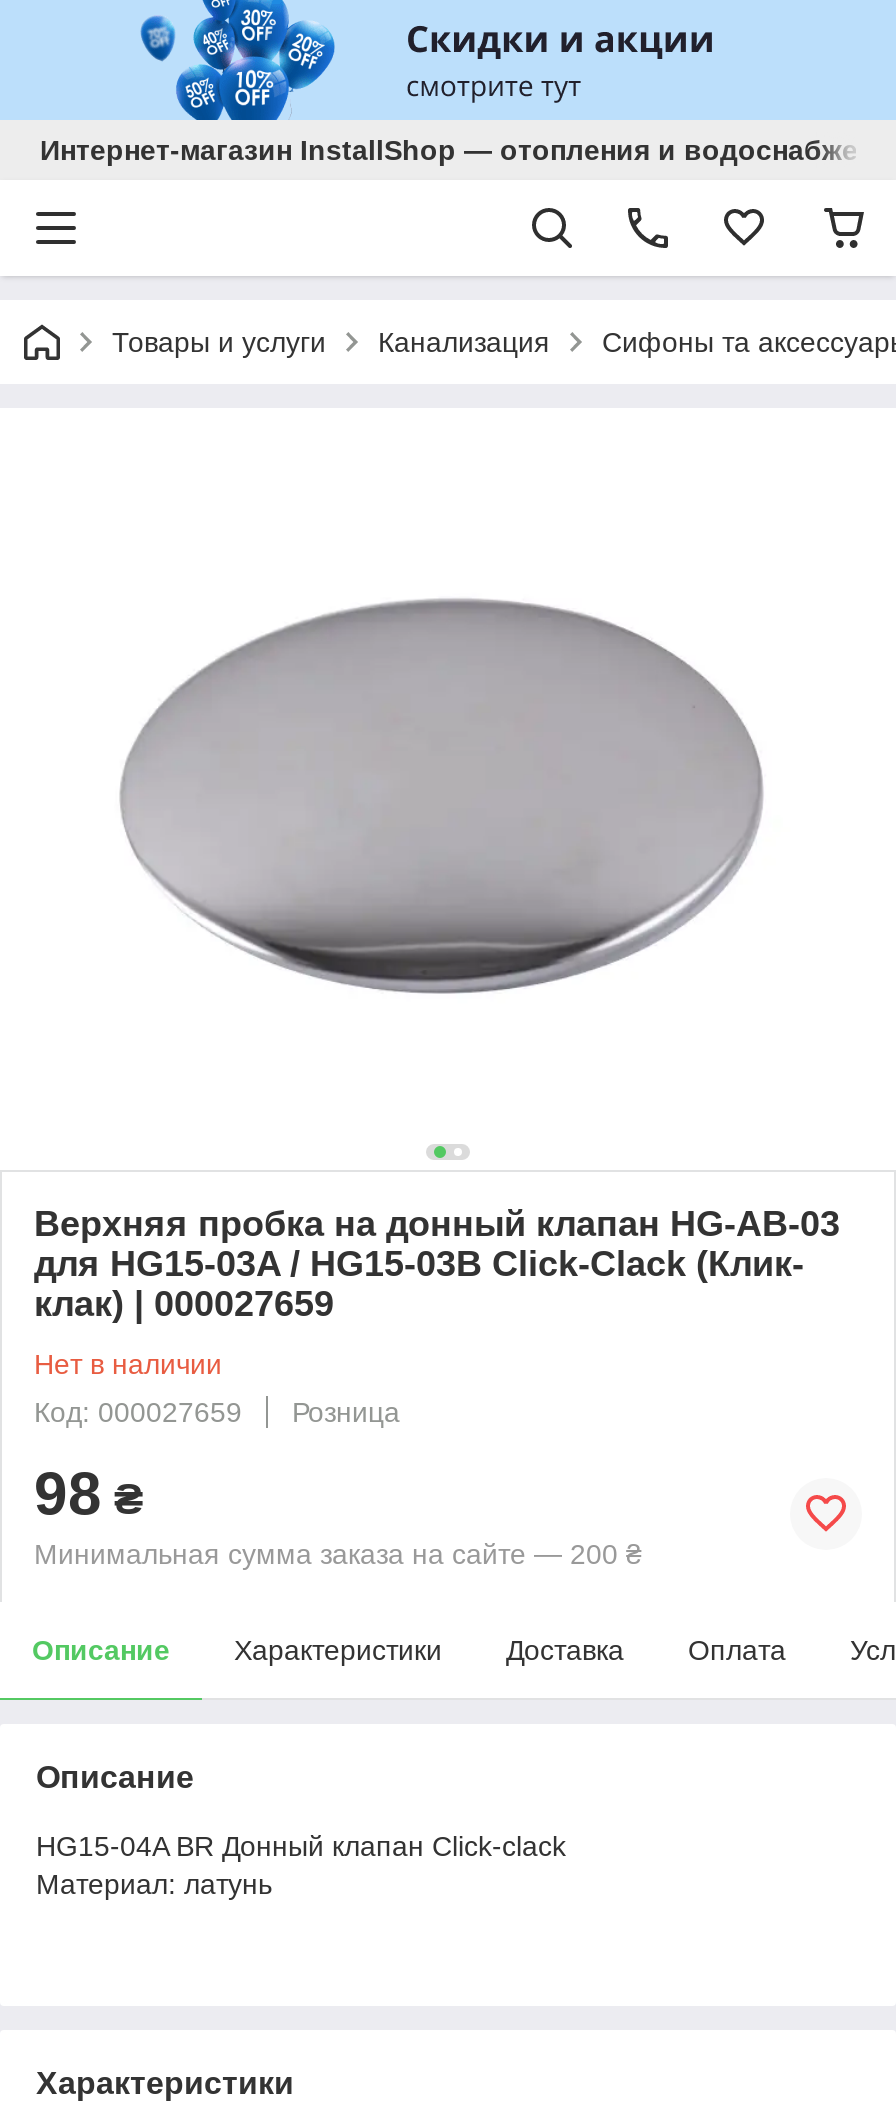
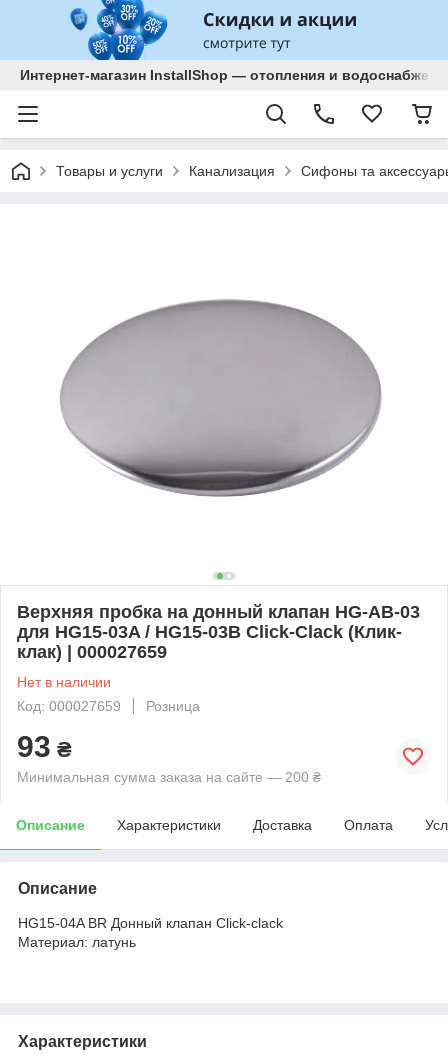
[34,1460,144,1526] 98 ₴ -> [17,730,72,763] 93 ₴

